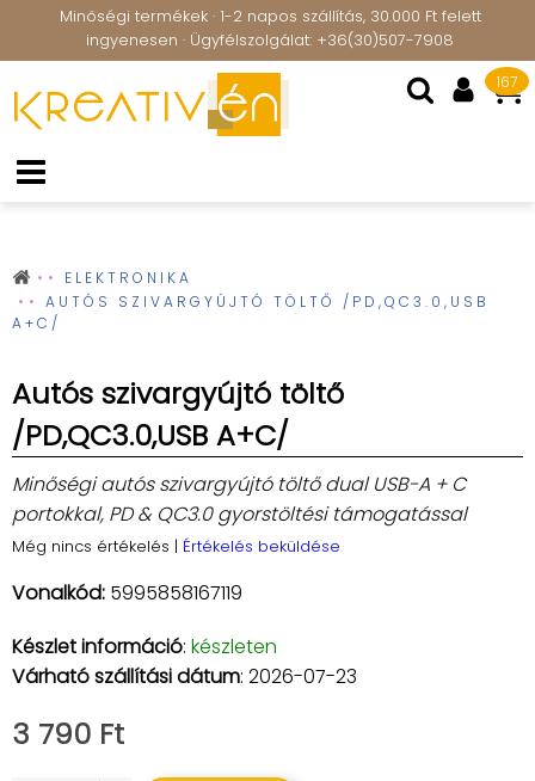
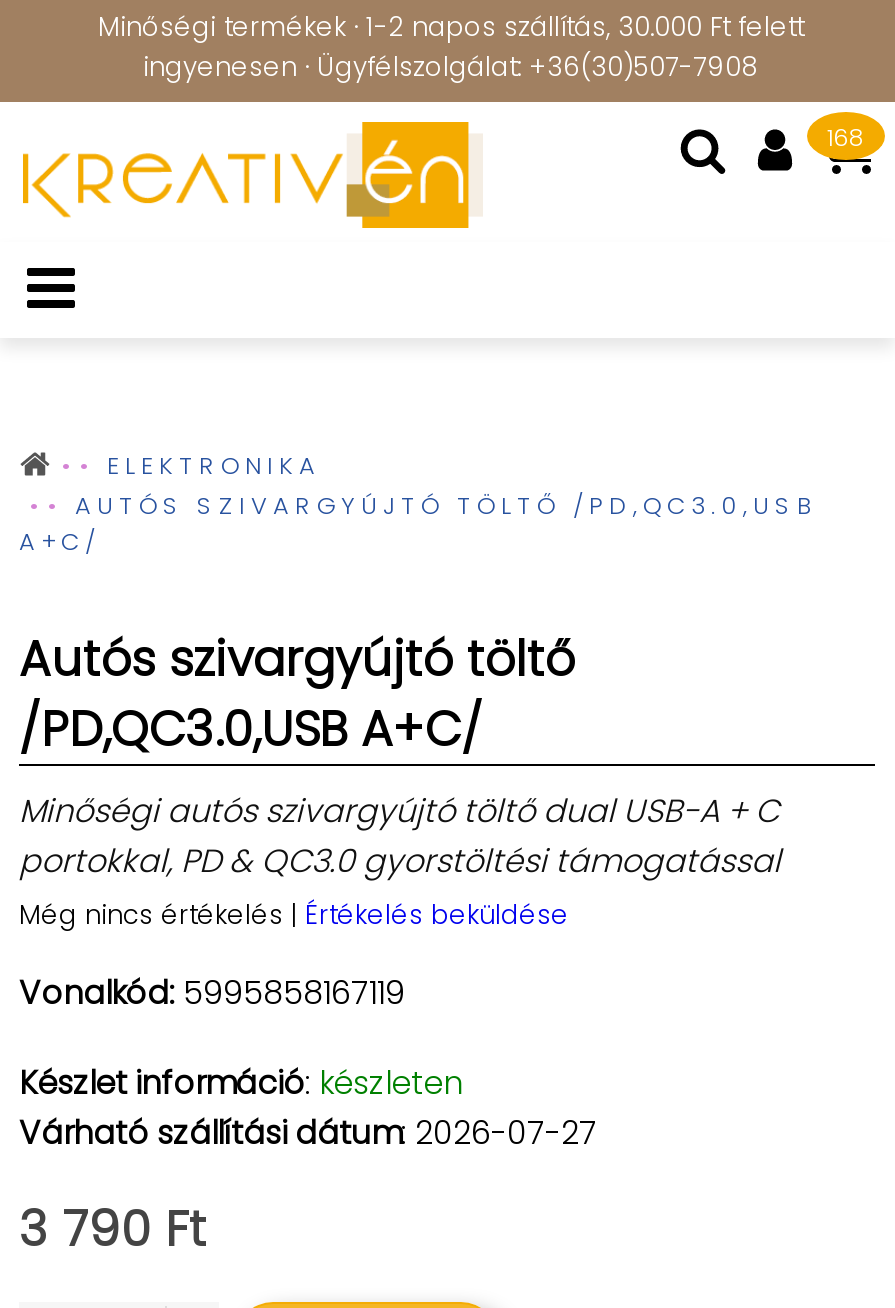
[497,72,517,92] 167 -> [827,120,865,154] 168
[12,663,357,690] Várható szállítási dátum: 2026-07-23 -> [19,1110,597,1156] Várható szállítási dátum: 2026-07-27

